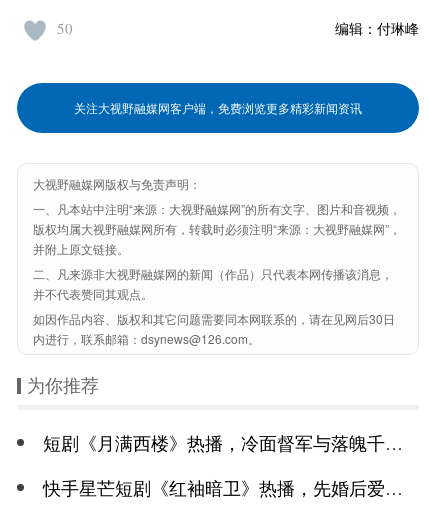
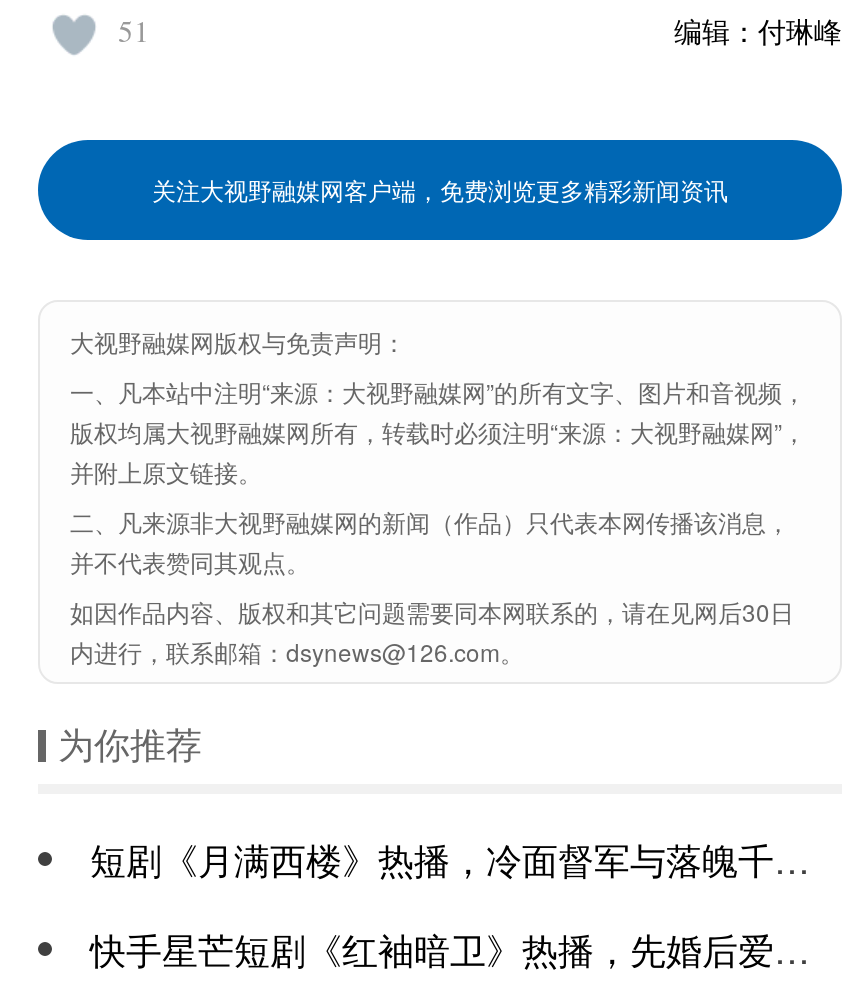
[57,18,73,38] 50 -> [118,10,150,50] 51

